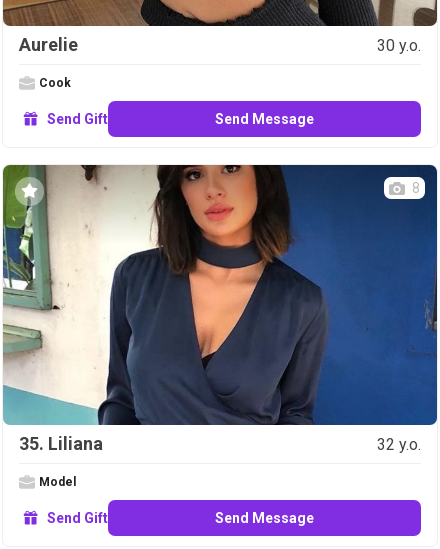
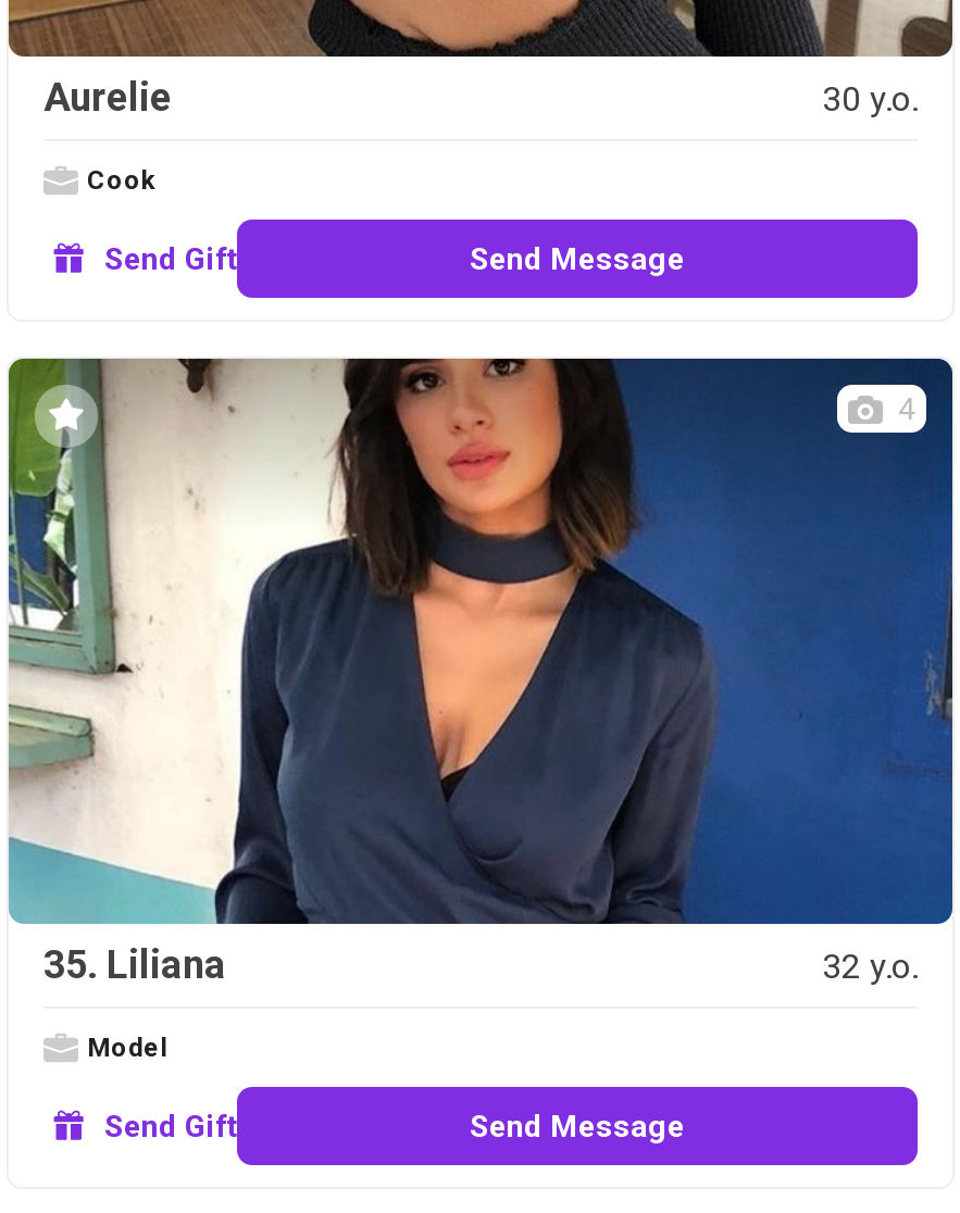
[412,179,420,195] 8 -> [898,390,915,425] 4

